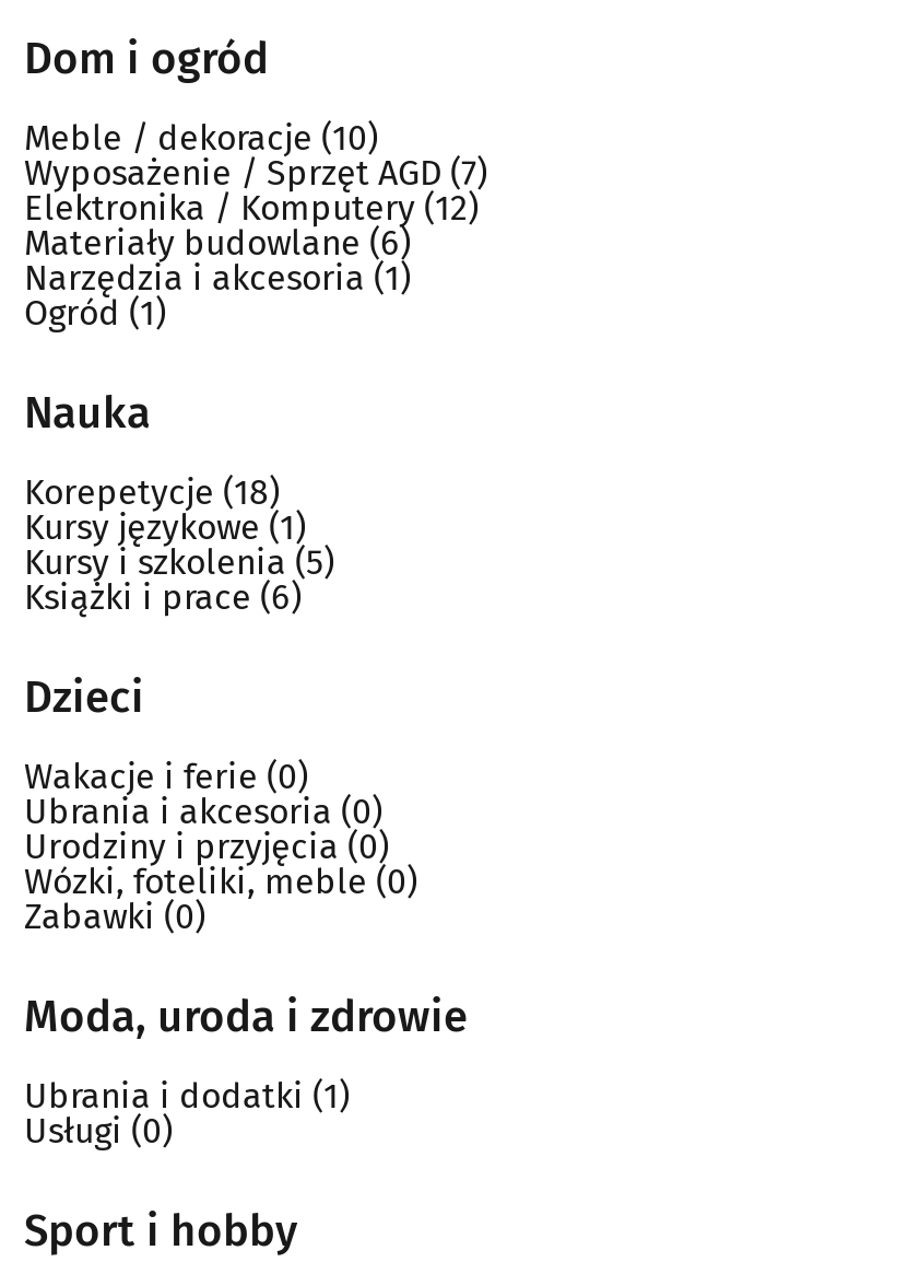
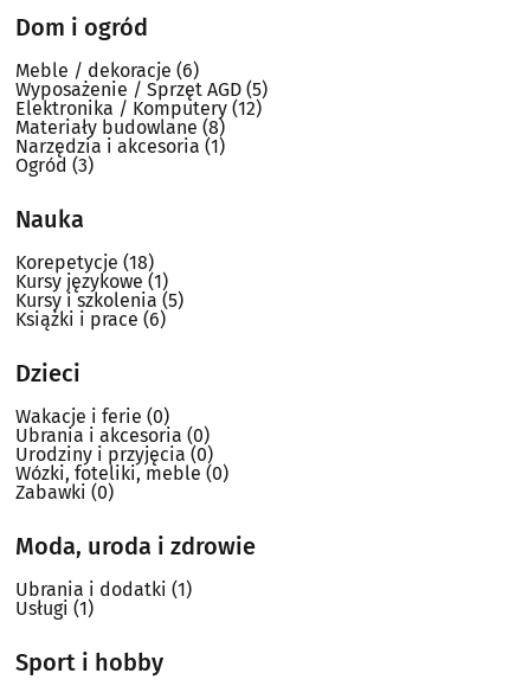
[24,116,378,157] Meble / dekoracje (10) -> [15,59,199,81] Meble / dekoracje (6)
[24,151,487,192] Wyposażenie / Sprzęt AGD (7) -> [15,78,268,100] Wyposażenie / Sprzęt AGD (5)
[24,221,411,262] Materiały budowlane(6) -> [15,116,225,138] Materiały budowlane(8)
[24,291,166,332] Ogród(1) -> [15,153,94,176] Ogród(3)
[24,1109,173,1150] Usługi(0) -> [15,597,94,619] Usługi(1)

